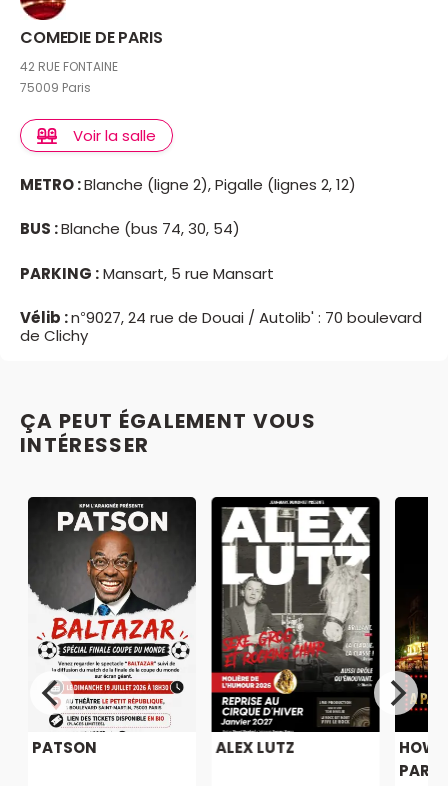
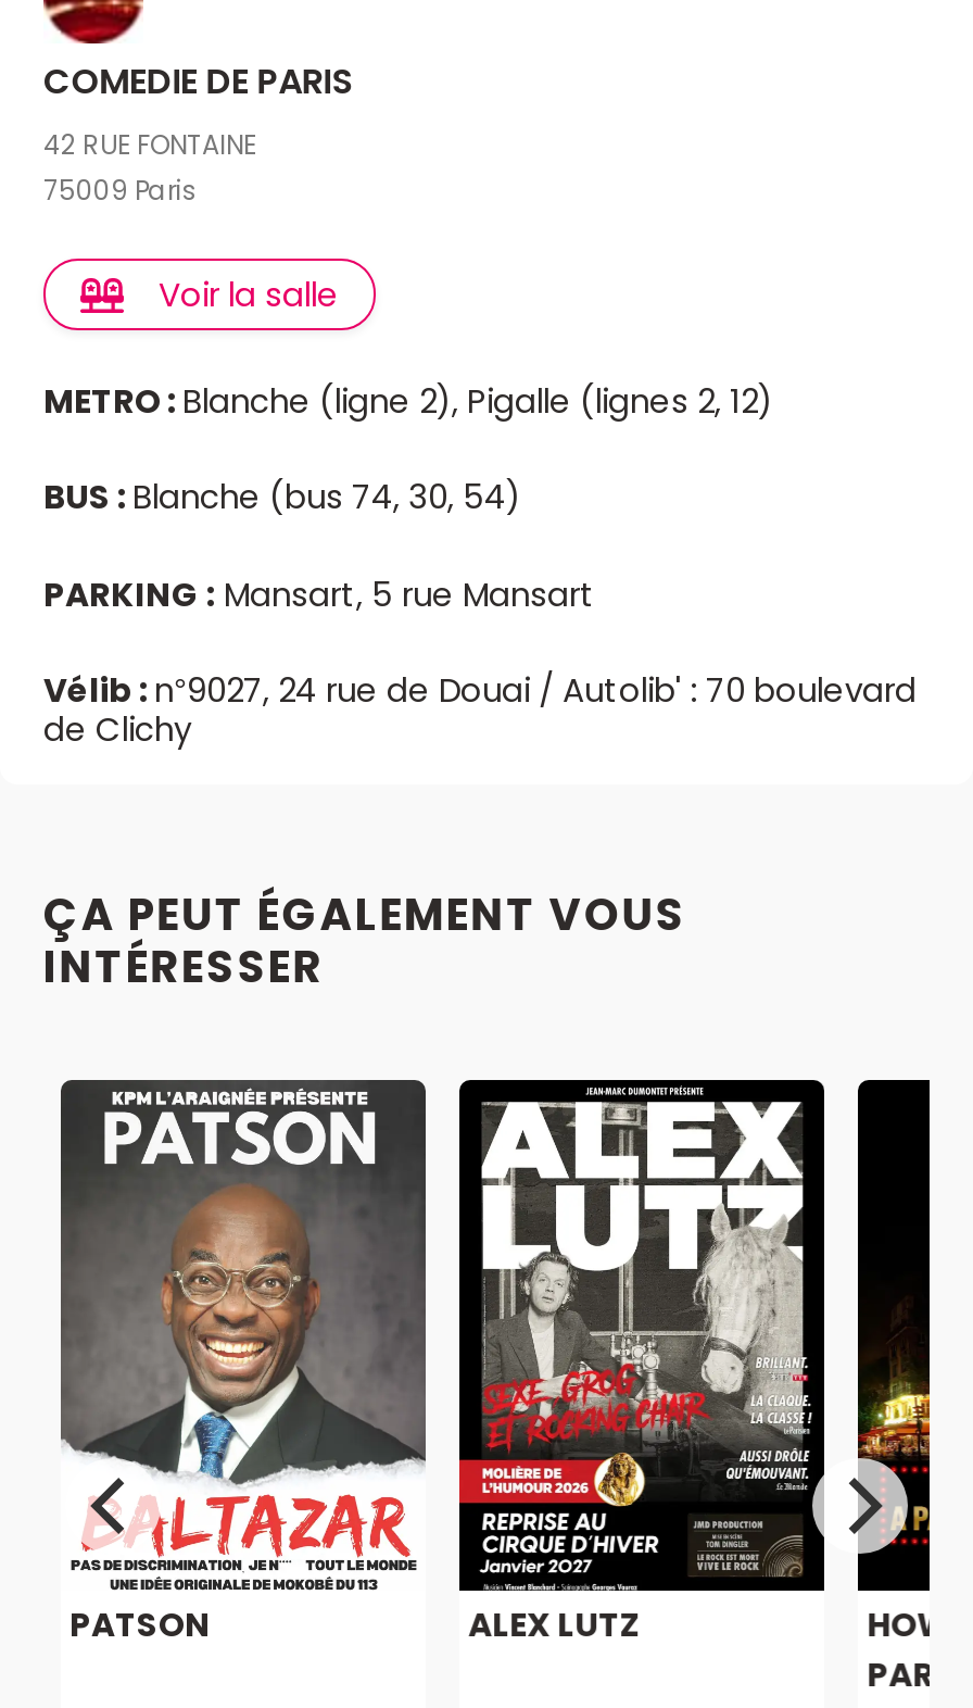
[28,498,196,731] [image] -> [59,1080,428,1591] [image]

